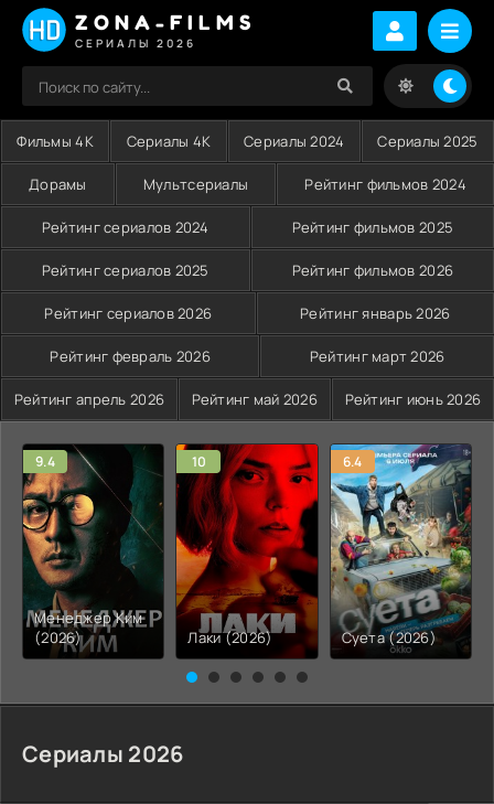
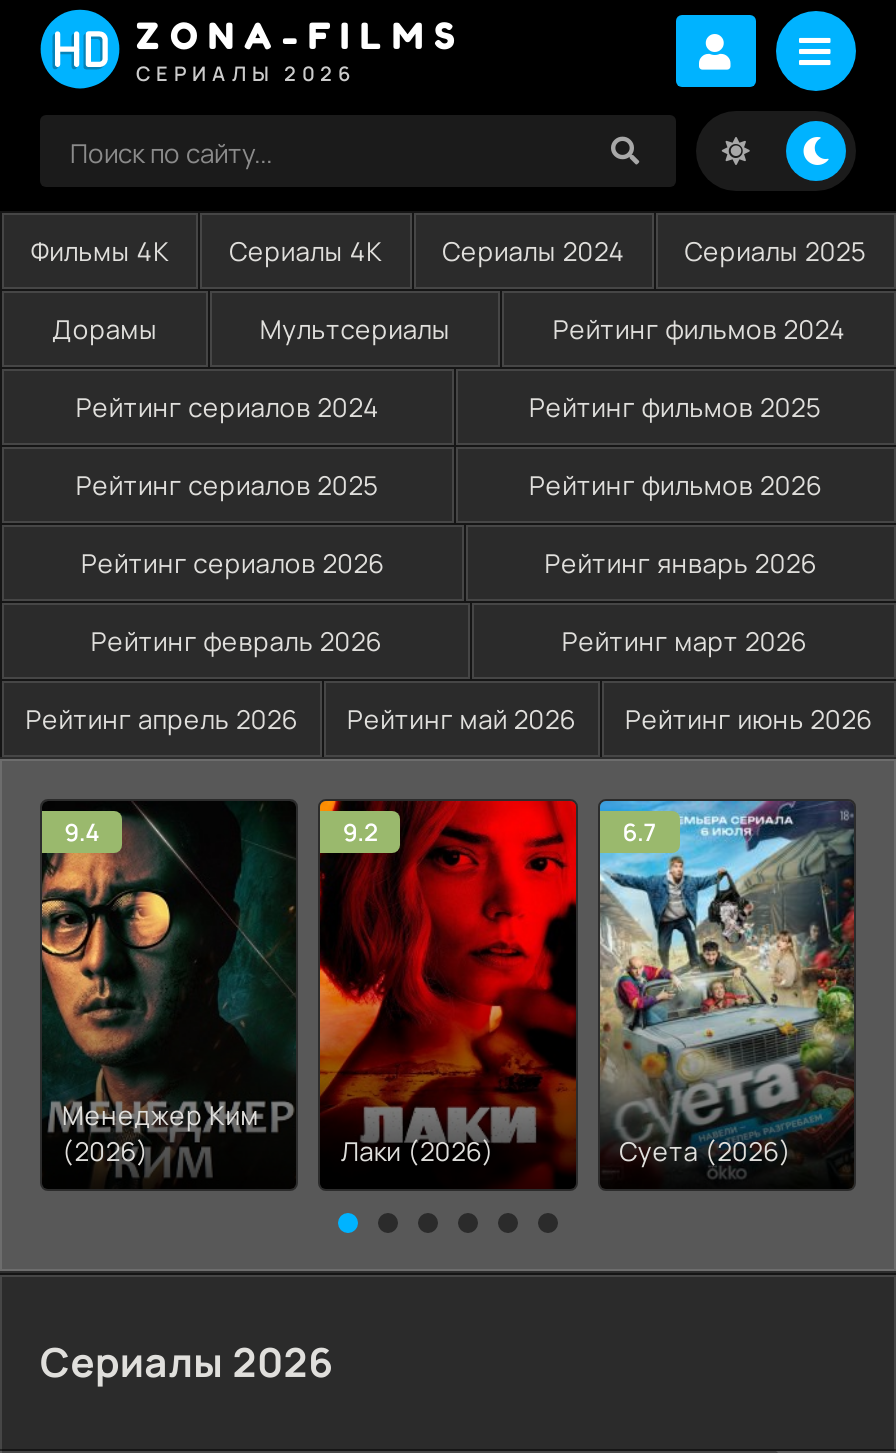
[191,452,206,471] 10 -> [343,815,378,849] 9.2
[343,452,362,471] 6.4 -> [622,815,656,849] 6.7

